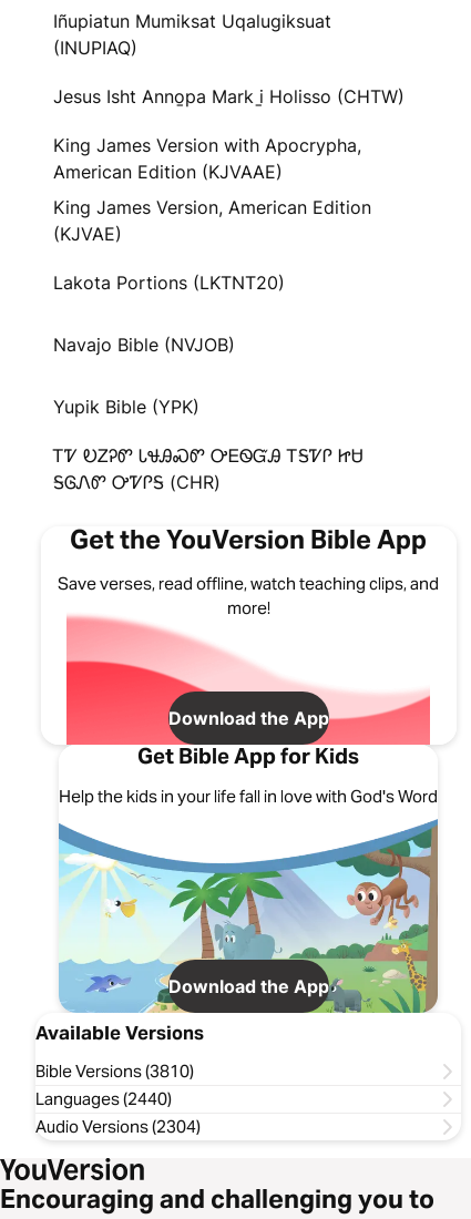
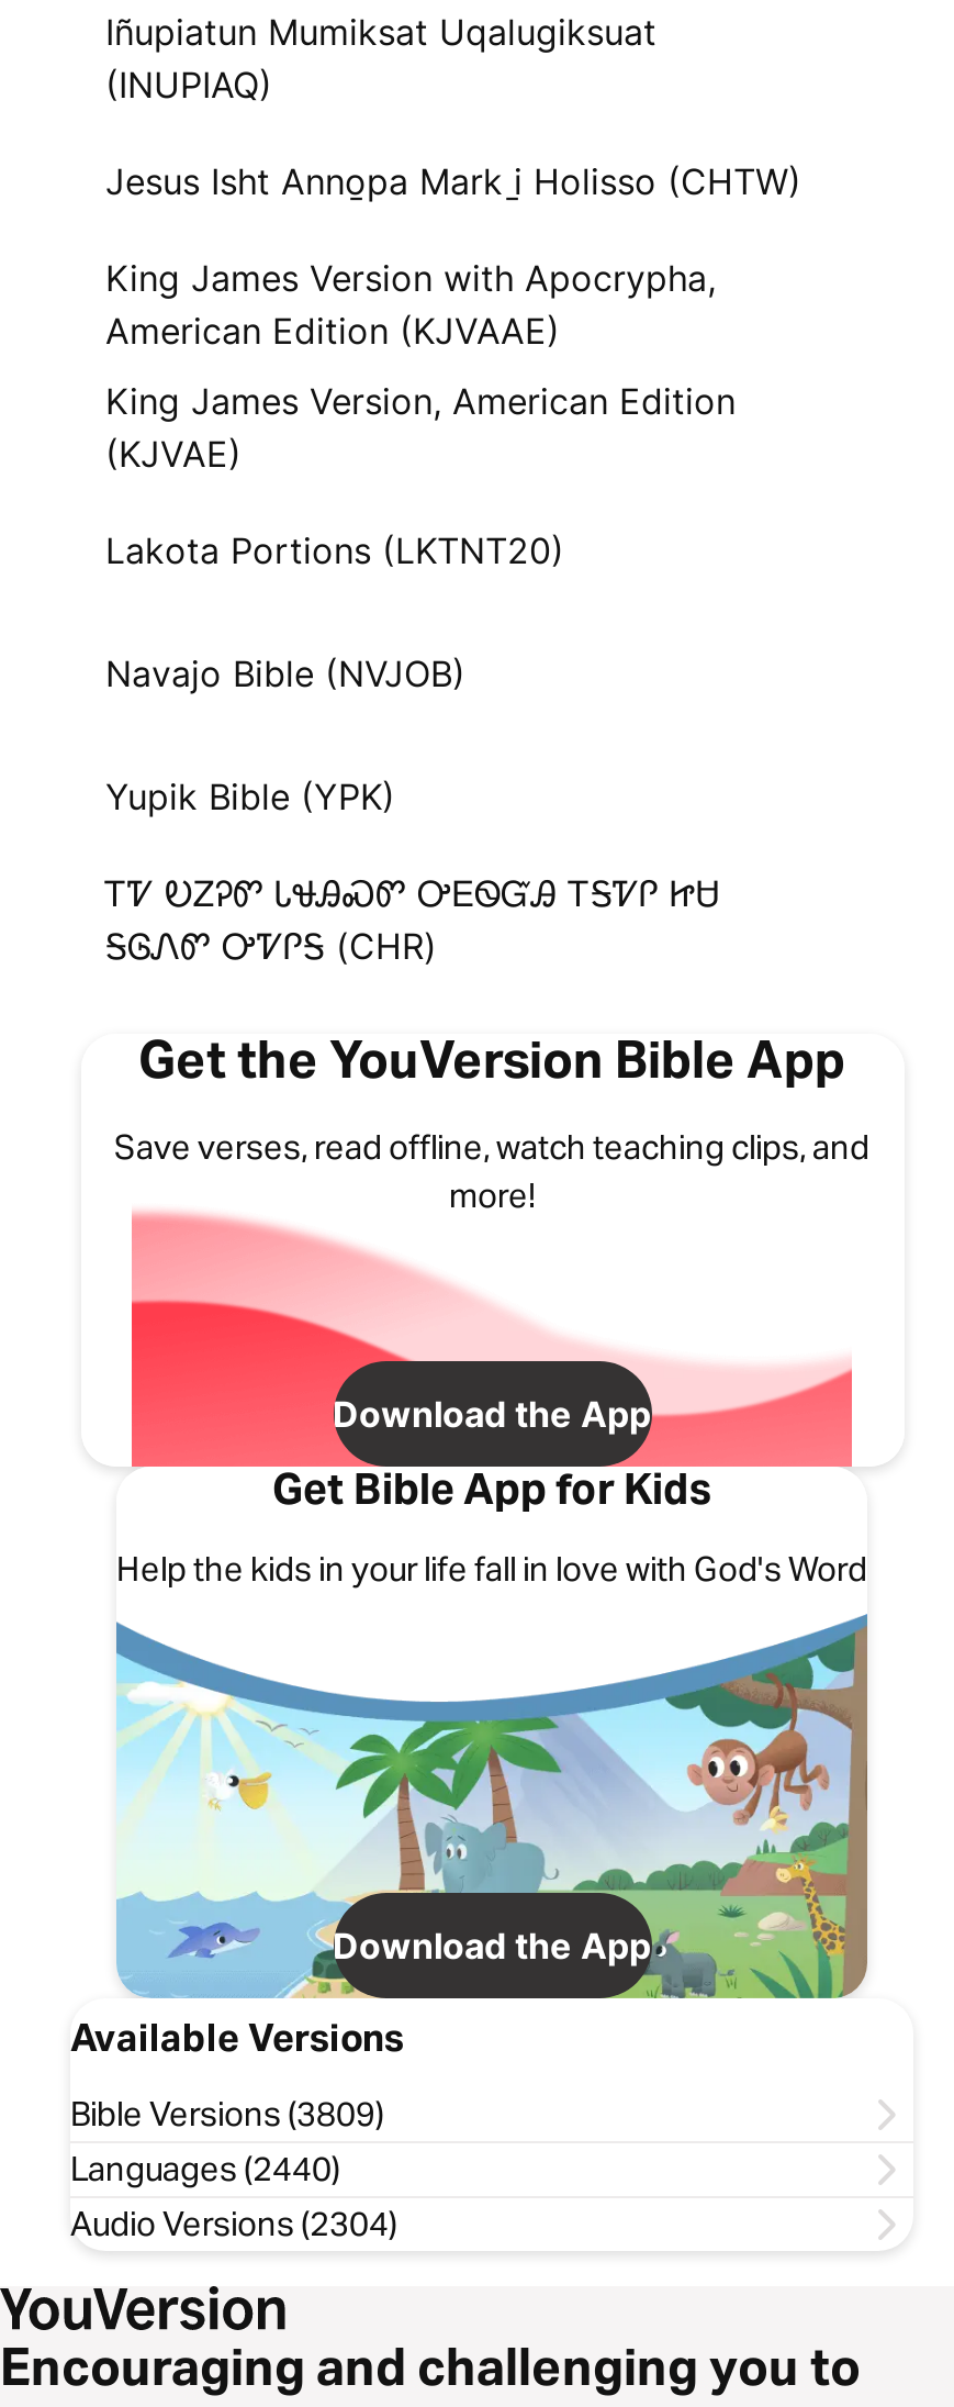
[35,1061,194,1082] Bible Versions (3810) -> [70,2093,384,2135] Bible Versions (3809)

